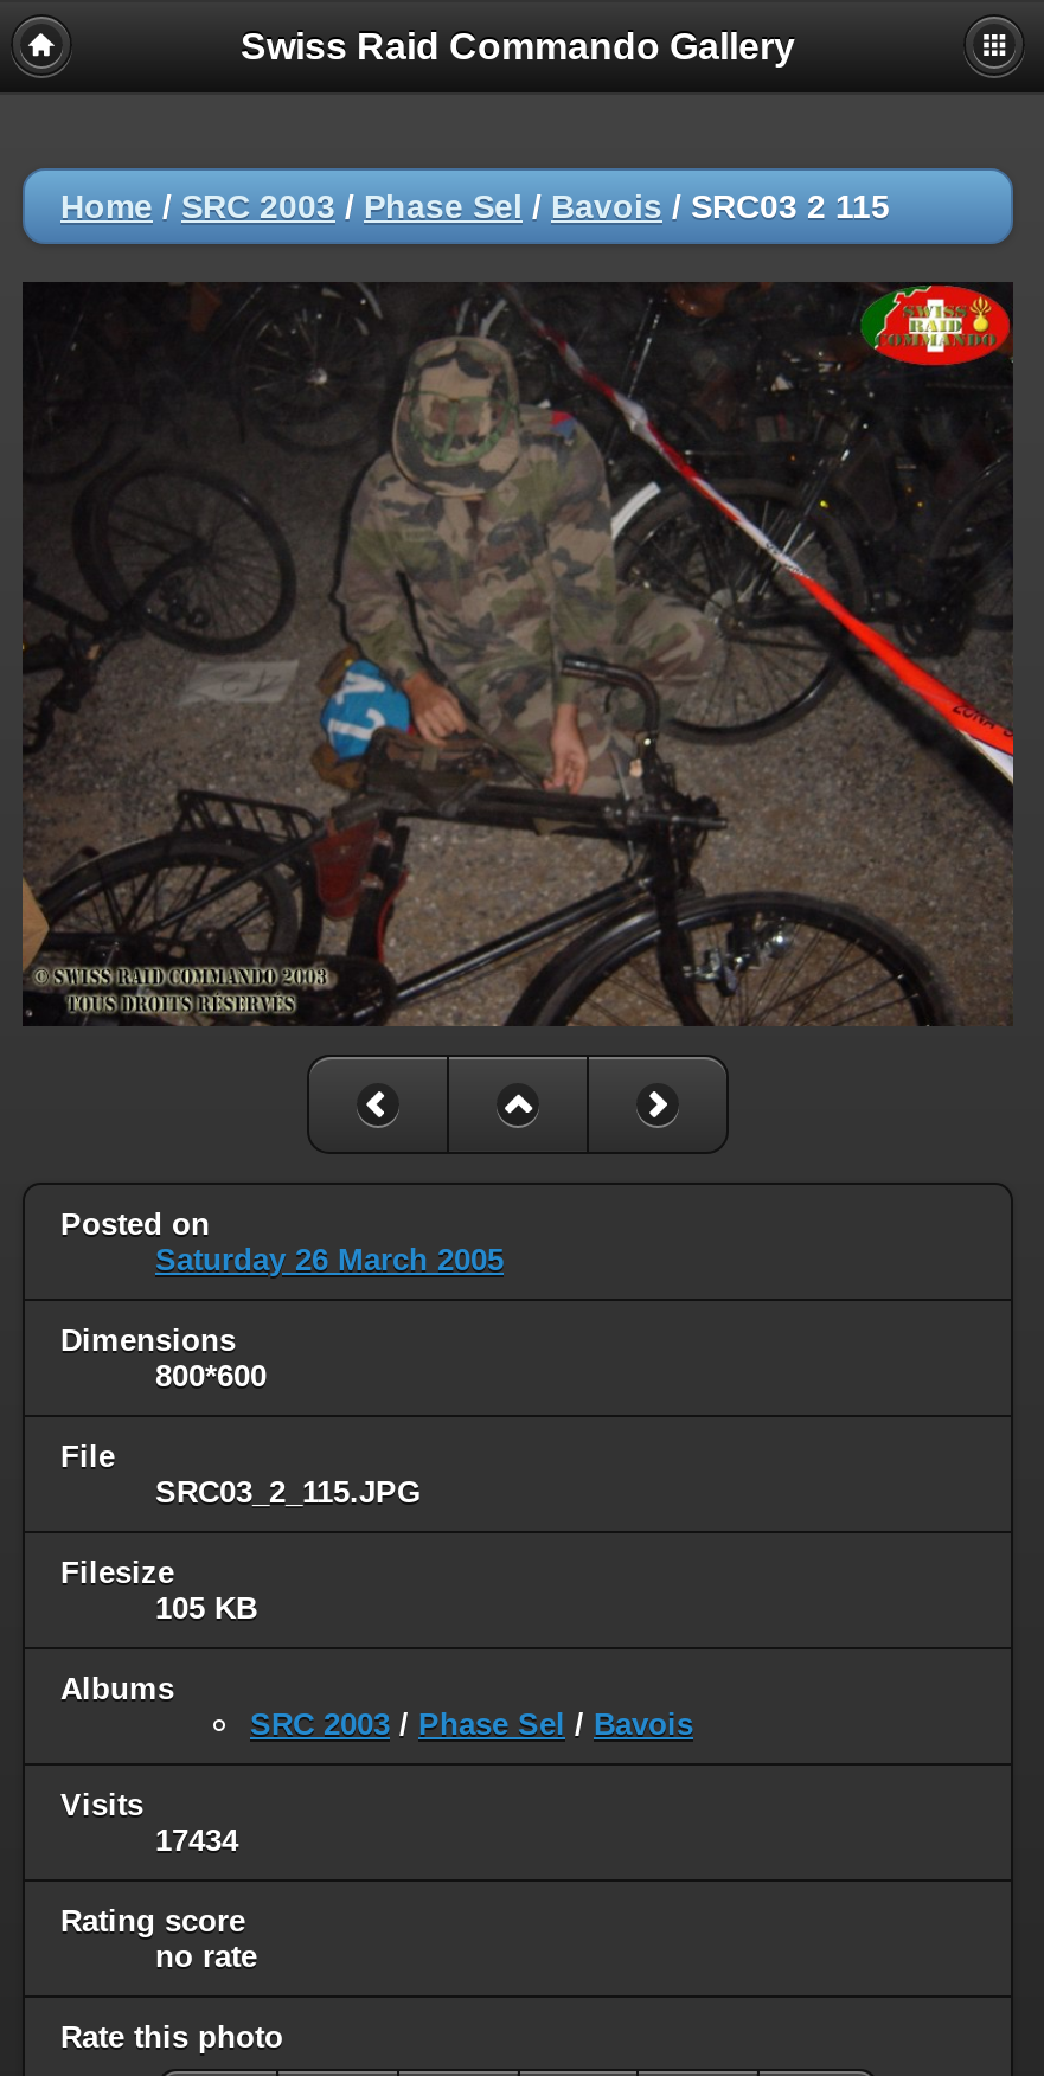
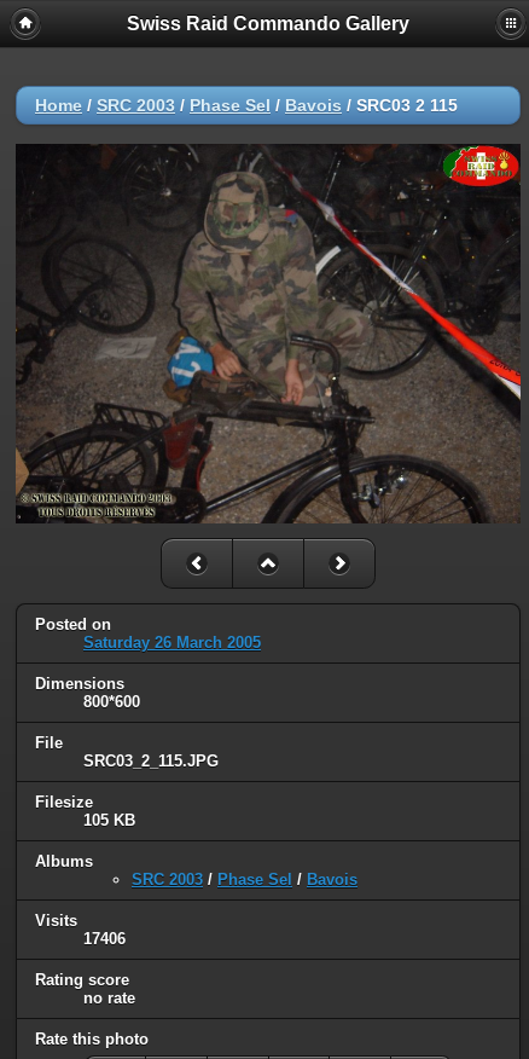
[155,1822,238,1858] 17434 -> [83,930,126,948] 17406

